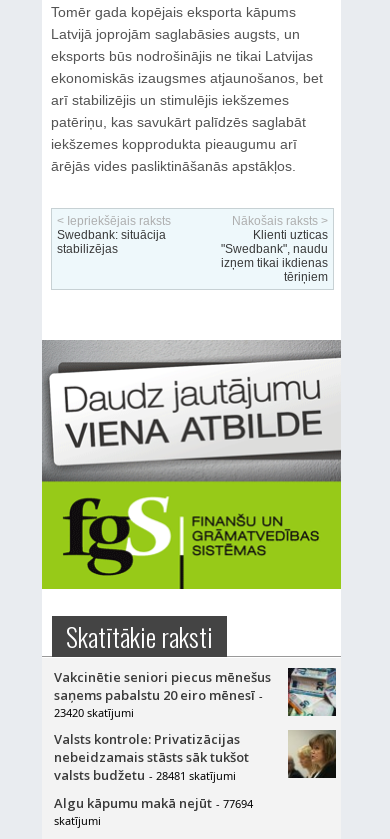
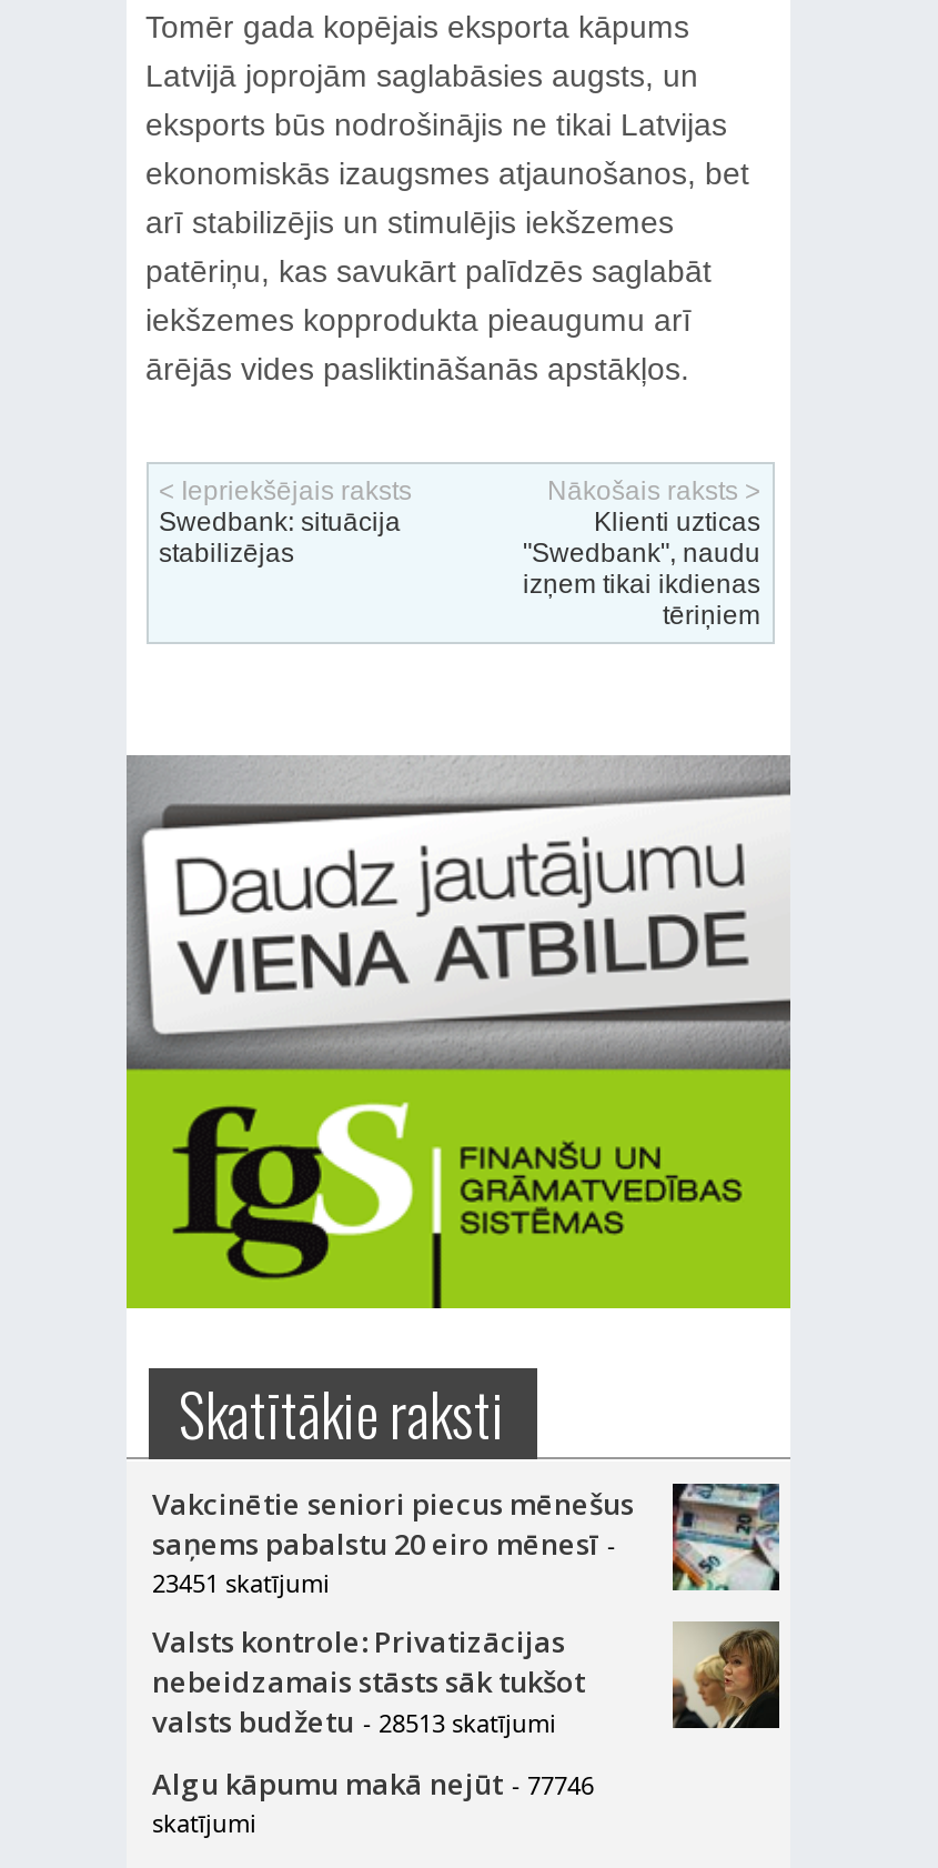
[53,705,133,720] 23420 skatījumi -> [152,1566,330,1600] 23451 skatījumi
[53,766,235,784] valsts budžetu - 28481 skatījumi -> [152,1702,556,1742] valsts budžetu - 28513 skatījumi
[53,794,252,812] Algu kāpumu makā nejūt - 77694 -> [152,1764,594,1804] Algu kāpumu makā nejūt - 77746

